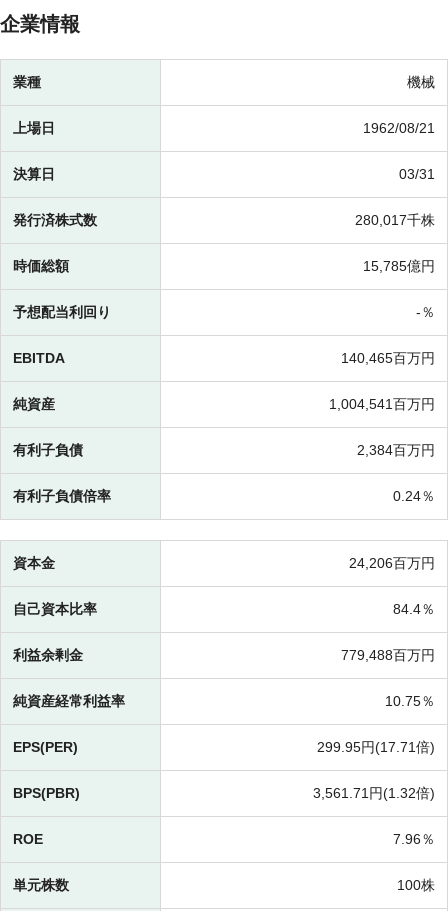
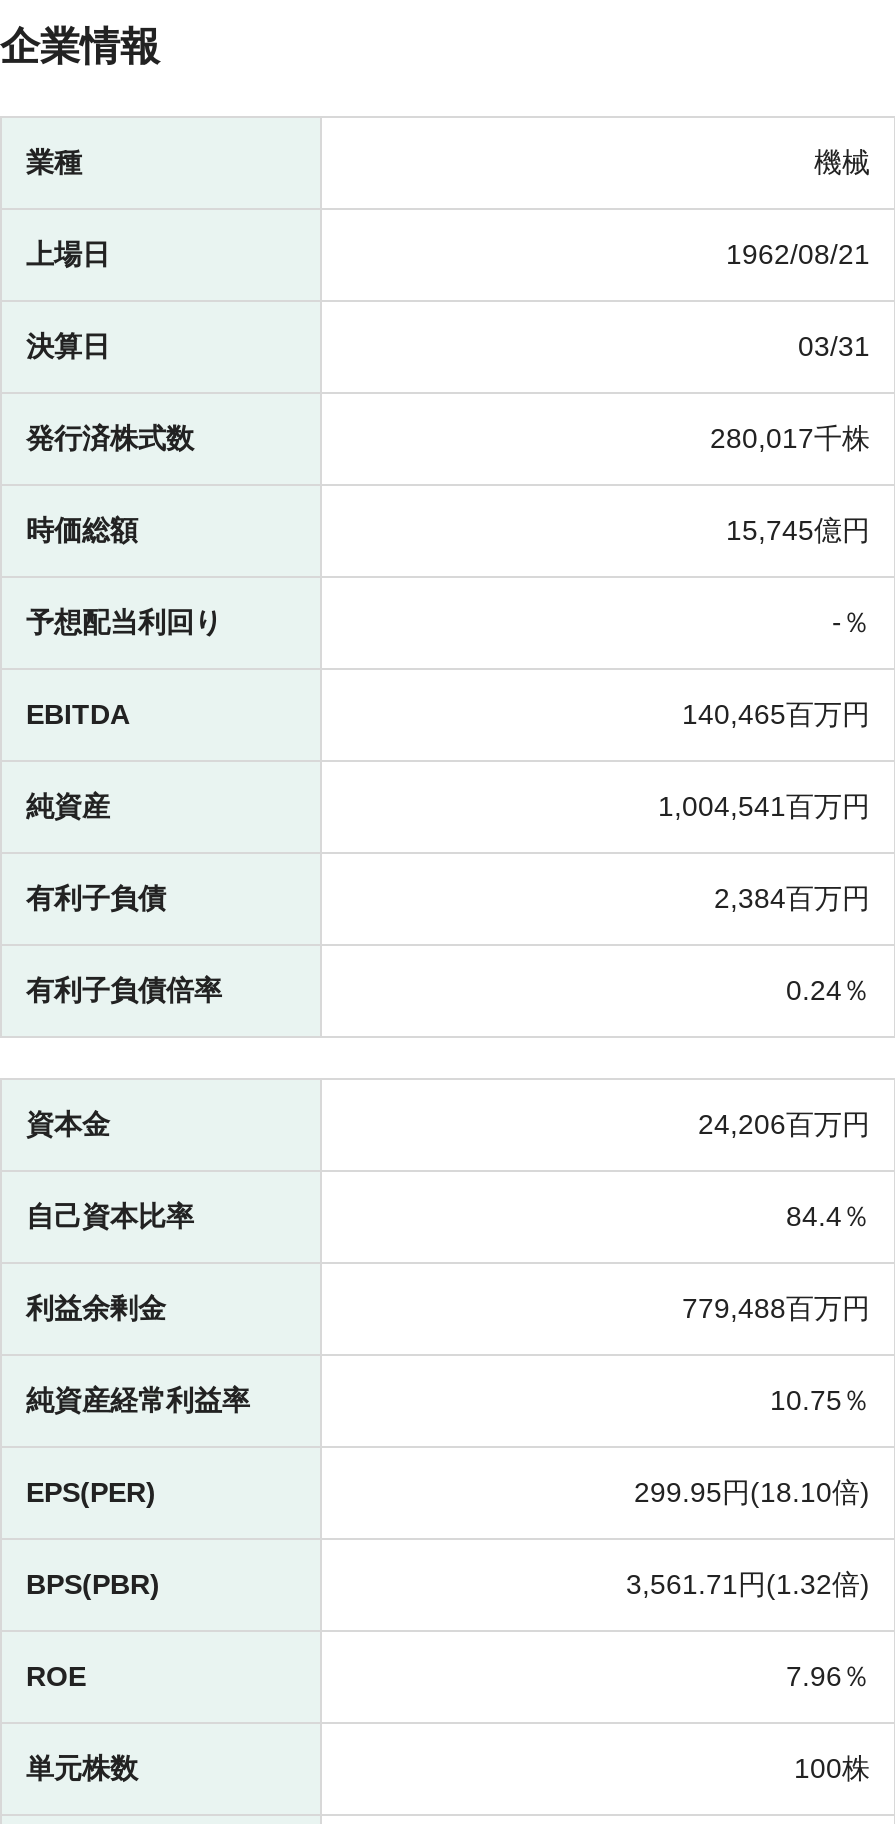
[363,258,435,274] 15,785億円 -> [726,515,870,547] 15,745億円
[317,739,435,755] 299.95円(17.71倍) -> [634,1477,870,1509] 299.95円(18.10倍)

